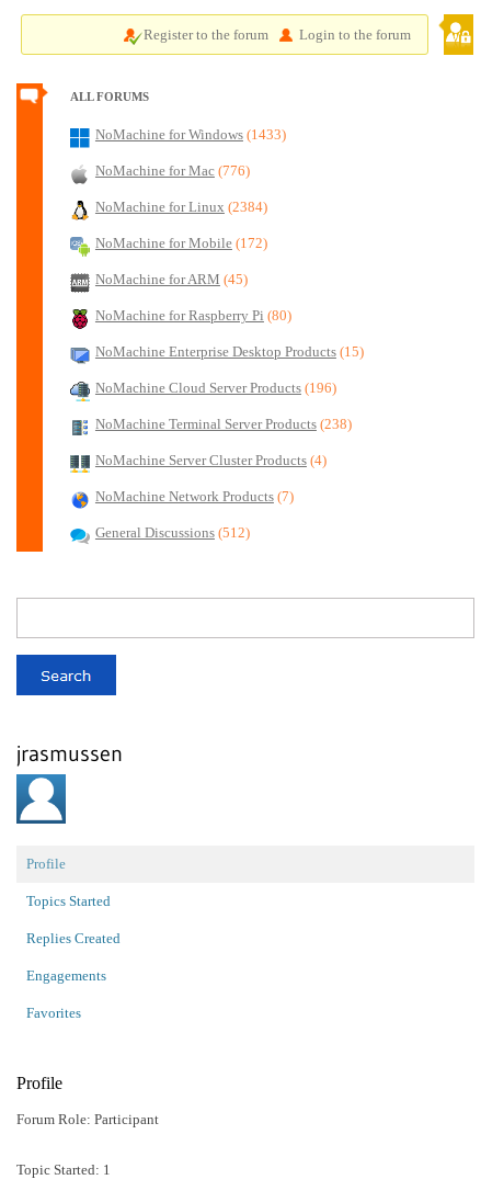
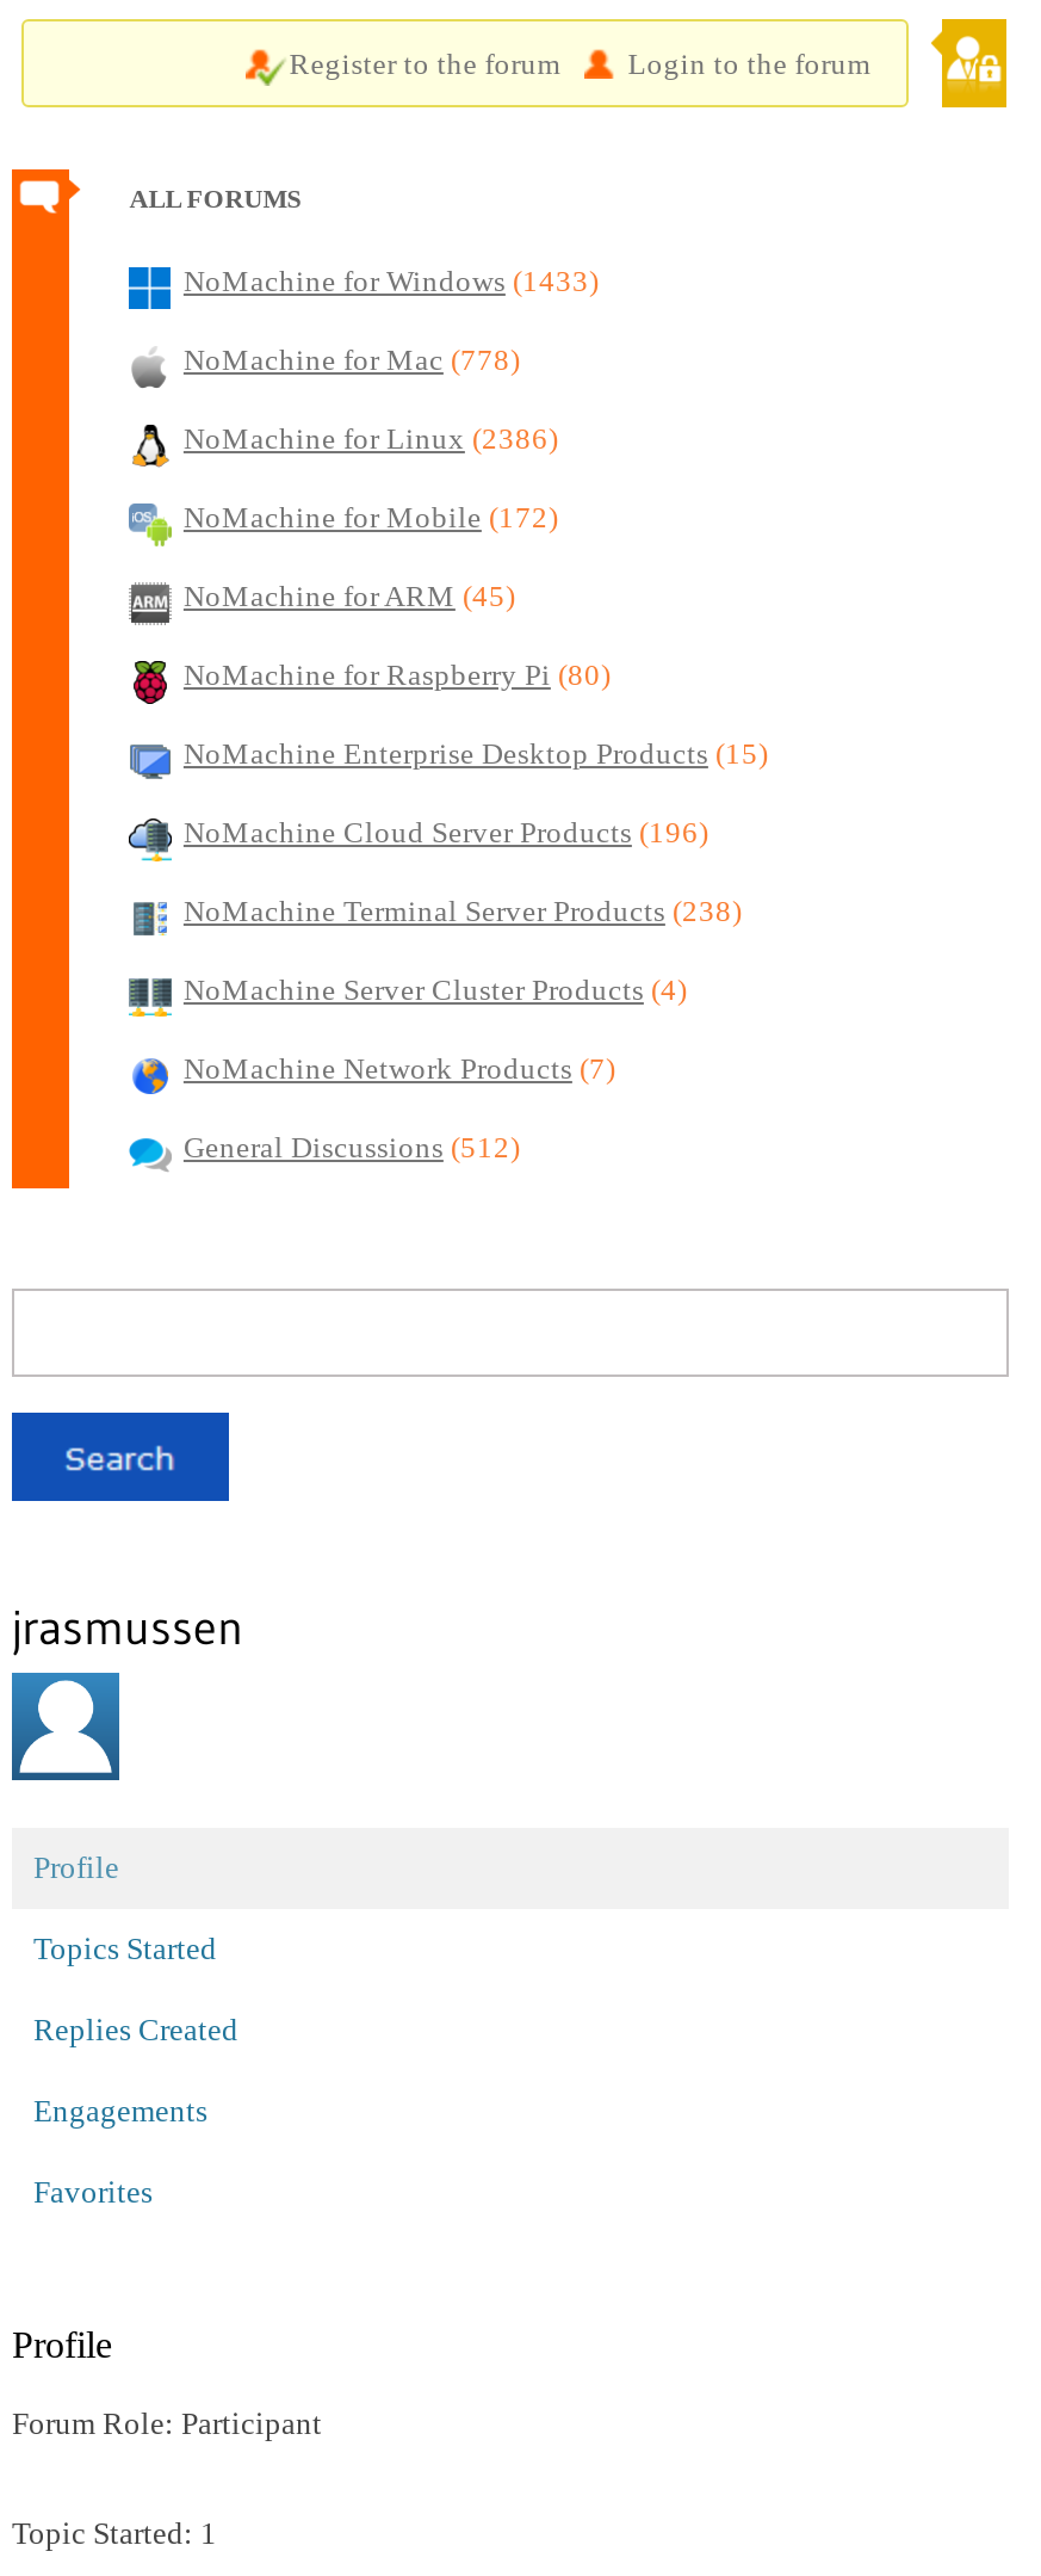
[95,163,250,179] NoMachine for Mac (776) -> [183,344,520,377] NoMachine for Mac (778)
[95,200,267,215] NoMachine for Linux (2384) -> [183,422,558,456] NoMachine for Linux (2386)

